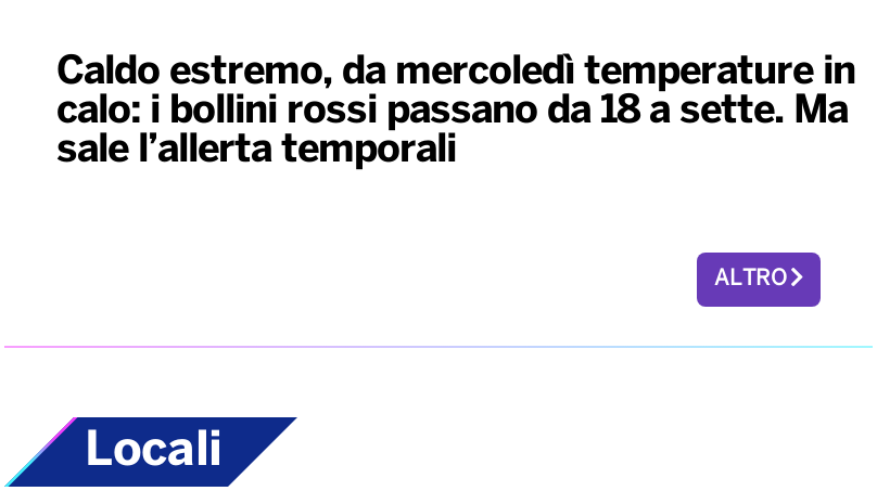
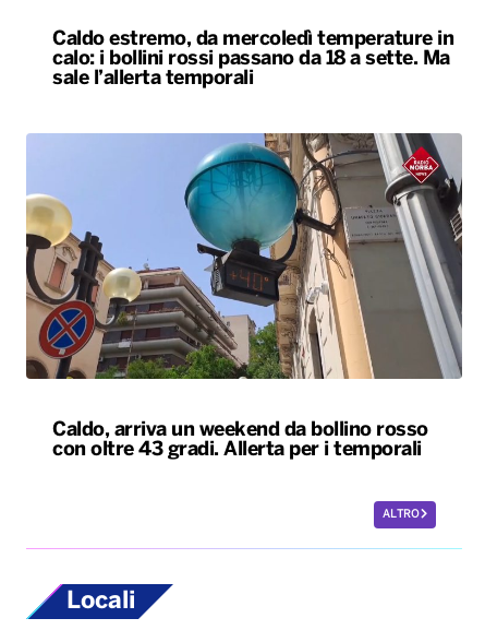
none -> [25,132,463,460] [image] | Caldo, arriva un weekend da bollino rosso | con oltre 43 gradi. Allerta per i temporali

